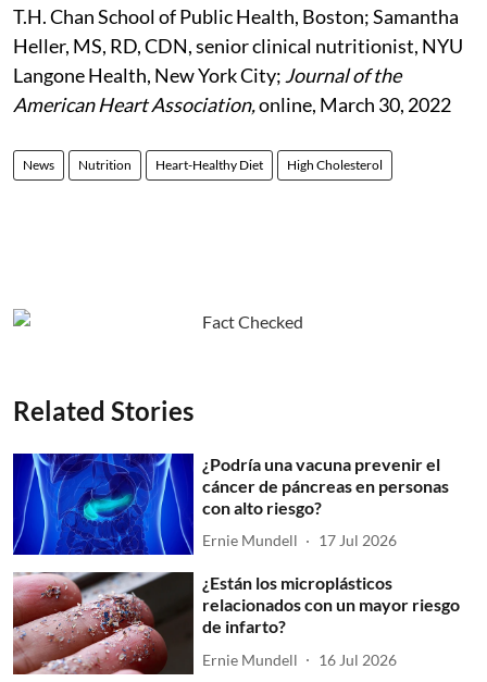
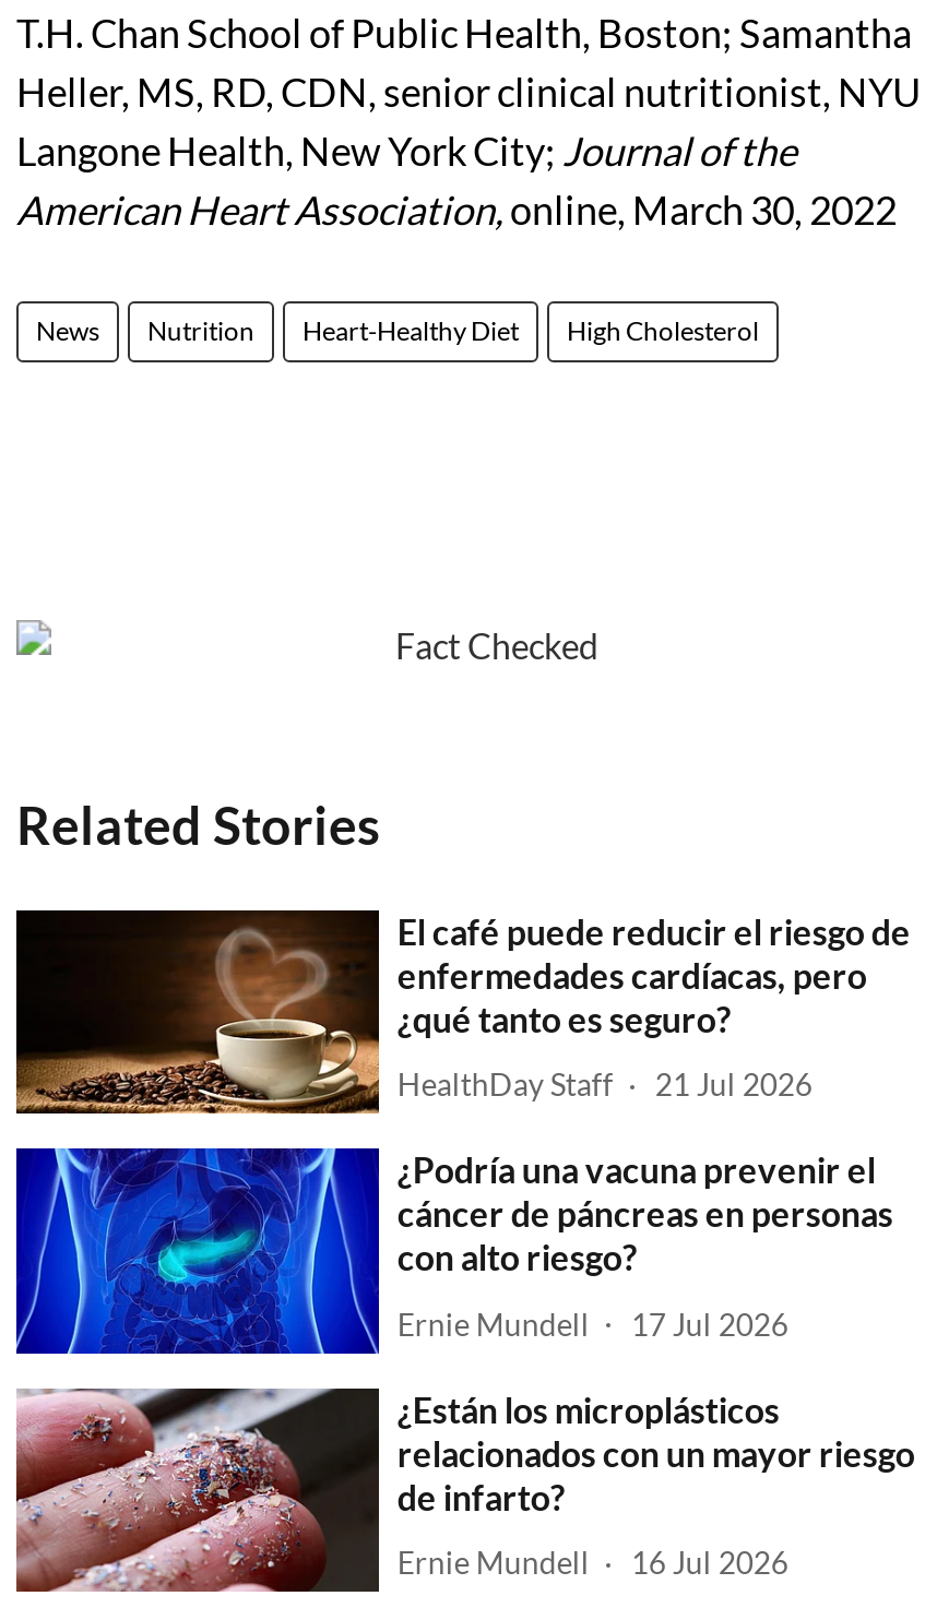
none -> [14,908,911,1118] [image] | El café puede reducir el riesgo de | enfermedades cardíacas, pero | ¿qué tanto es seguro? | HealthDay Staff | 21 Jul 2026

